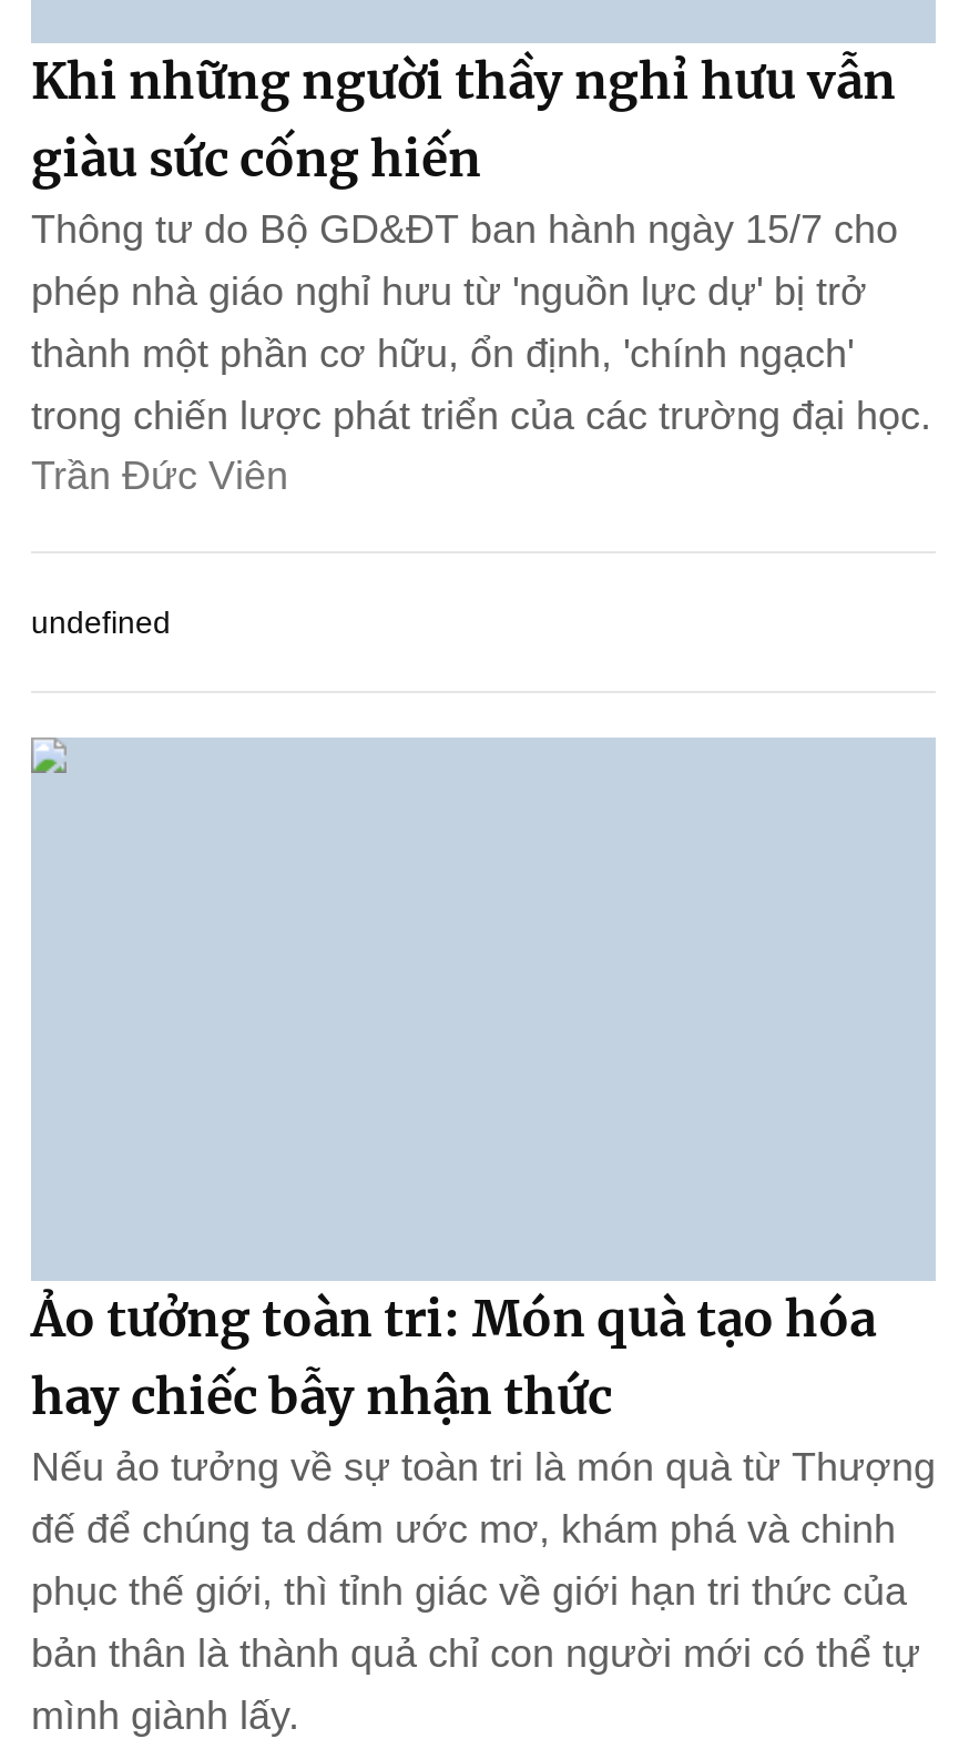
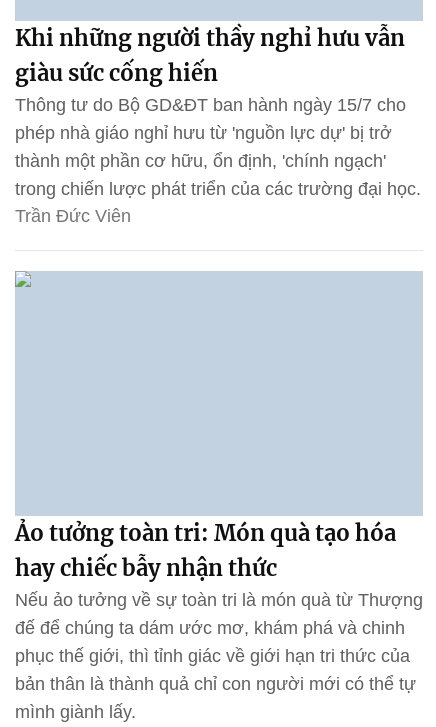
[31,604,171,639] undefined -> none

